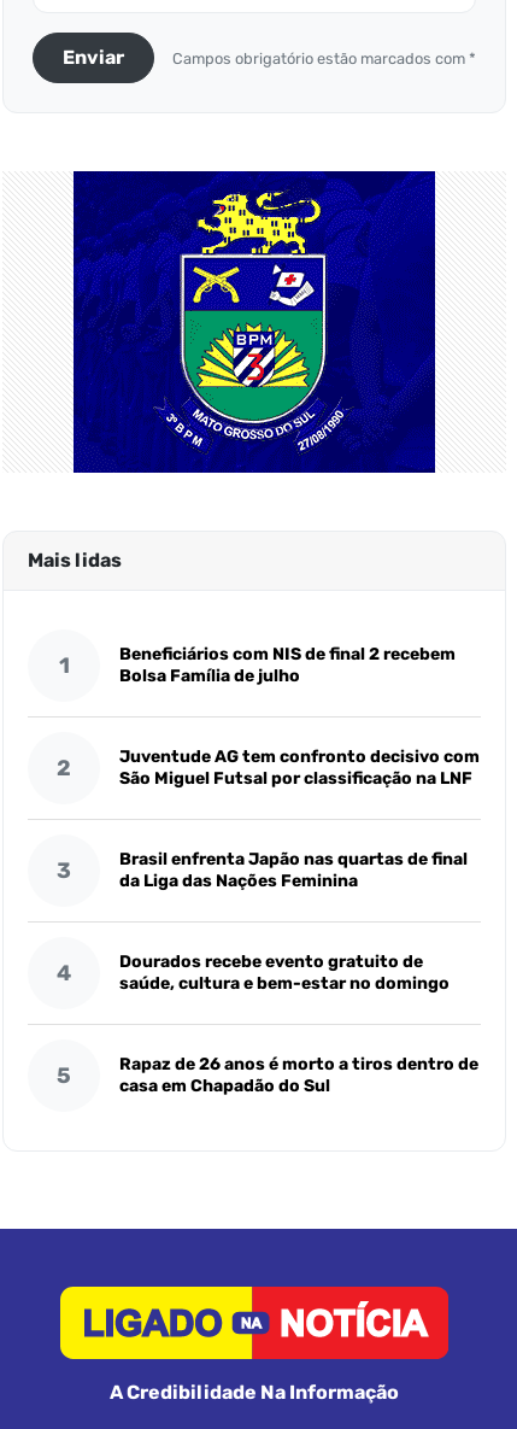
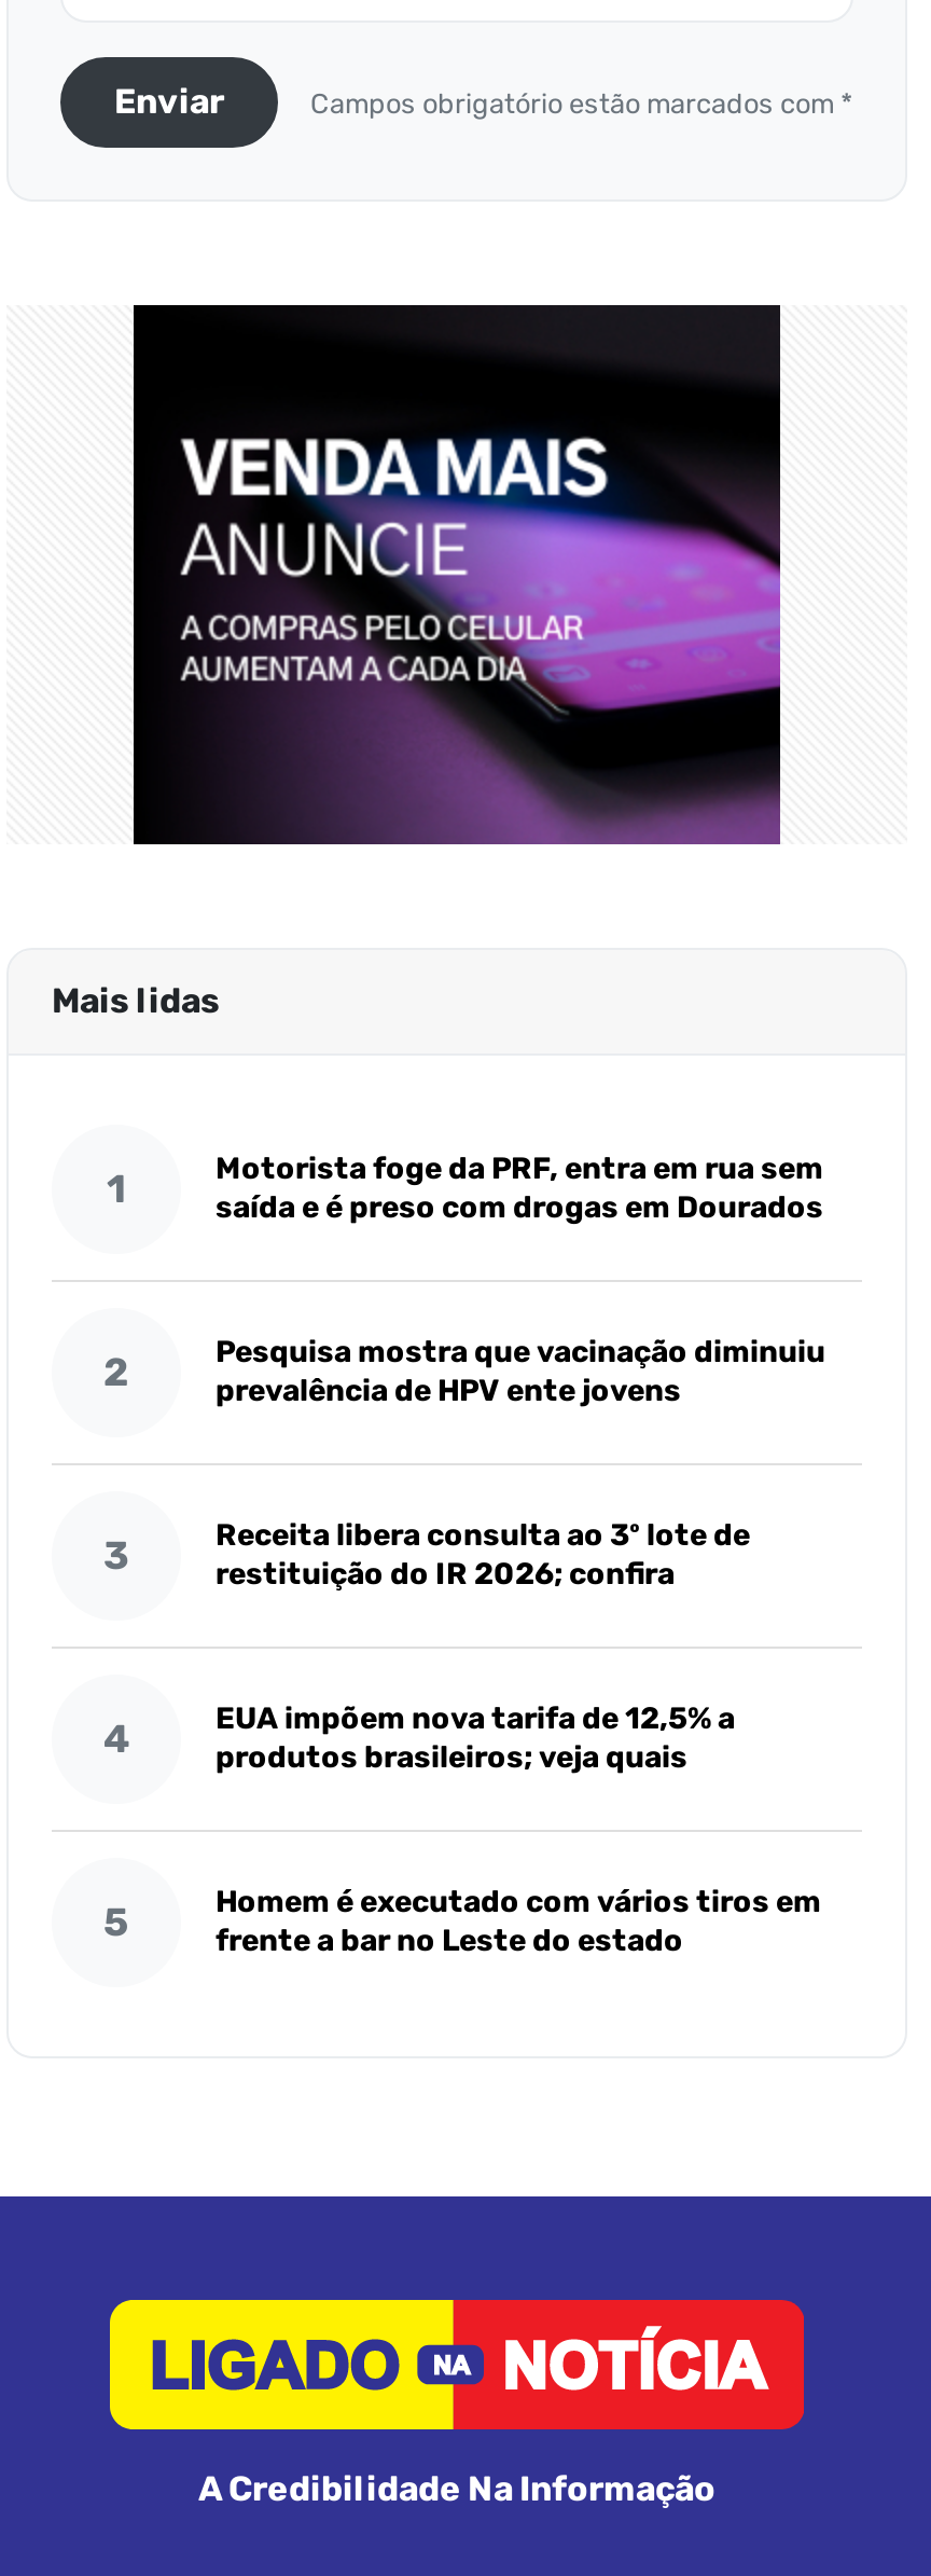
[72,170,436,474] [image] -> [131,302,782,848] [image]
[119,643,456,686] Beneficiários com NIS de final 2 recebem | Bolsa Família de julho -> [216,1151,823,1226] Motorista foge da PRF, entra em rua sem | saída e é preso com drogas em Dourados
[119,746,480,788] Juventude AG tem confronto decisivo com | São Miguel Futsal por classificação na LNF -> [216,1334,825,1410] Pesquisa mostra que vacinação diminuiu | prevalência de HPV ente jovens
[119,848,468,891] Brasil enfrenta Japão nas quartas de final | da Liga das Nações Feminina -> [216,1517,750,1593] Receita libera consulta ao 3º lote de | restituição do IR 2026; confira
[119,951,450,993] Dourados recebe evento gratuito de | saúde, cultura e bem-estar no domingo -> [216,1701,735,1776] EUA impõem nova tarifa de 12,5% a | produtos brasileiros; veja quais
[119,1053,478,1096] Rapaz de 26 anos é morto a tiros dentro de | casa em Chapadão do Sul -> [216,1884,821,1959] Homem é executado com vários tiros em | frente a bar no Leste do estado

